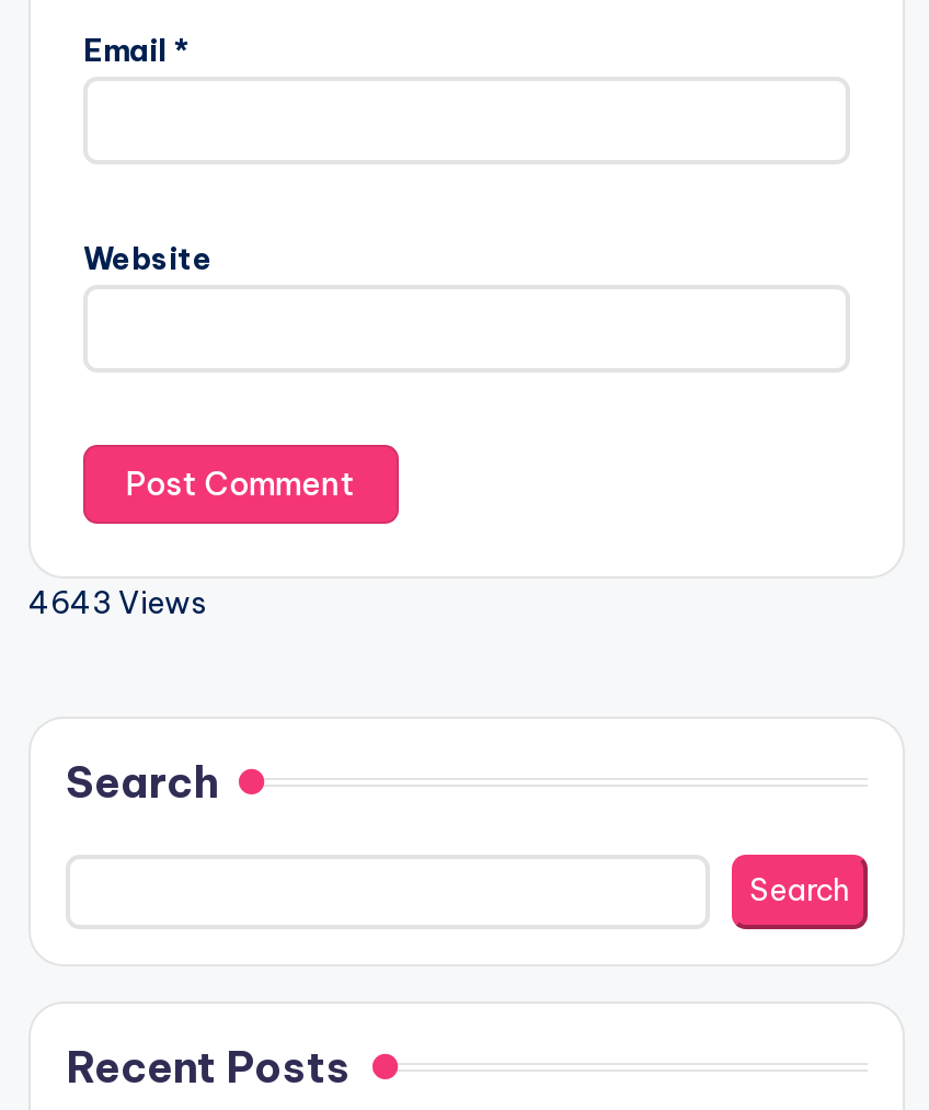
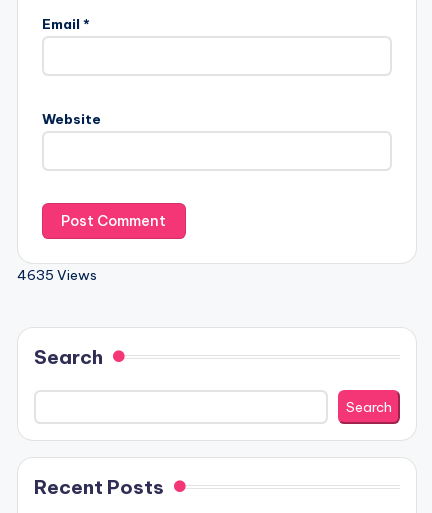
[28,584,206,623] 4643 Views -> [17,266,97,284] 4635 Views

